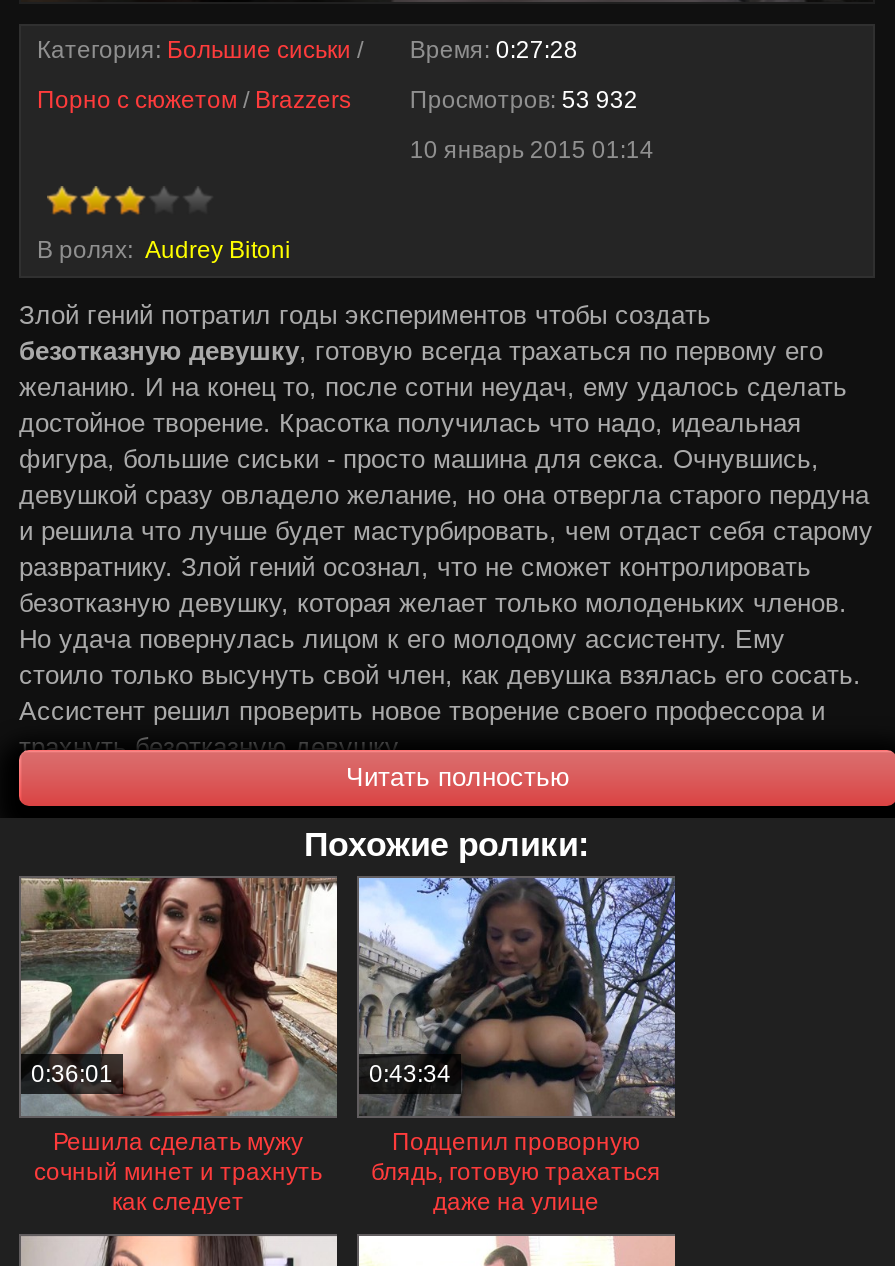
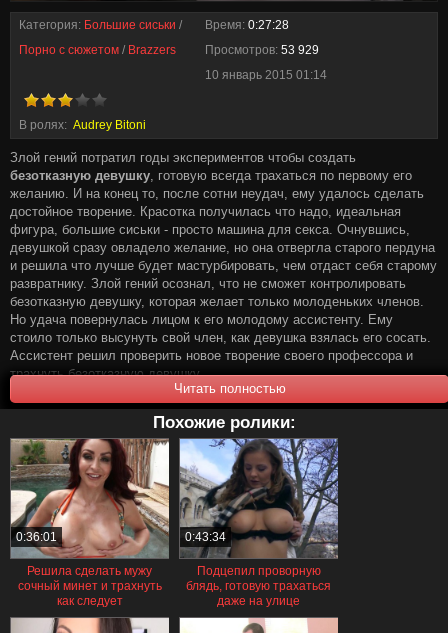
[410,86,638,114] Просмотров: 53 932 -> [205,43,319,57] Просмотров: 53 929

